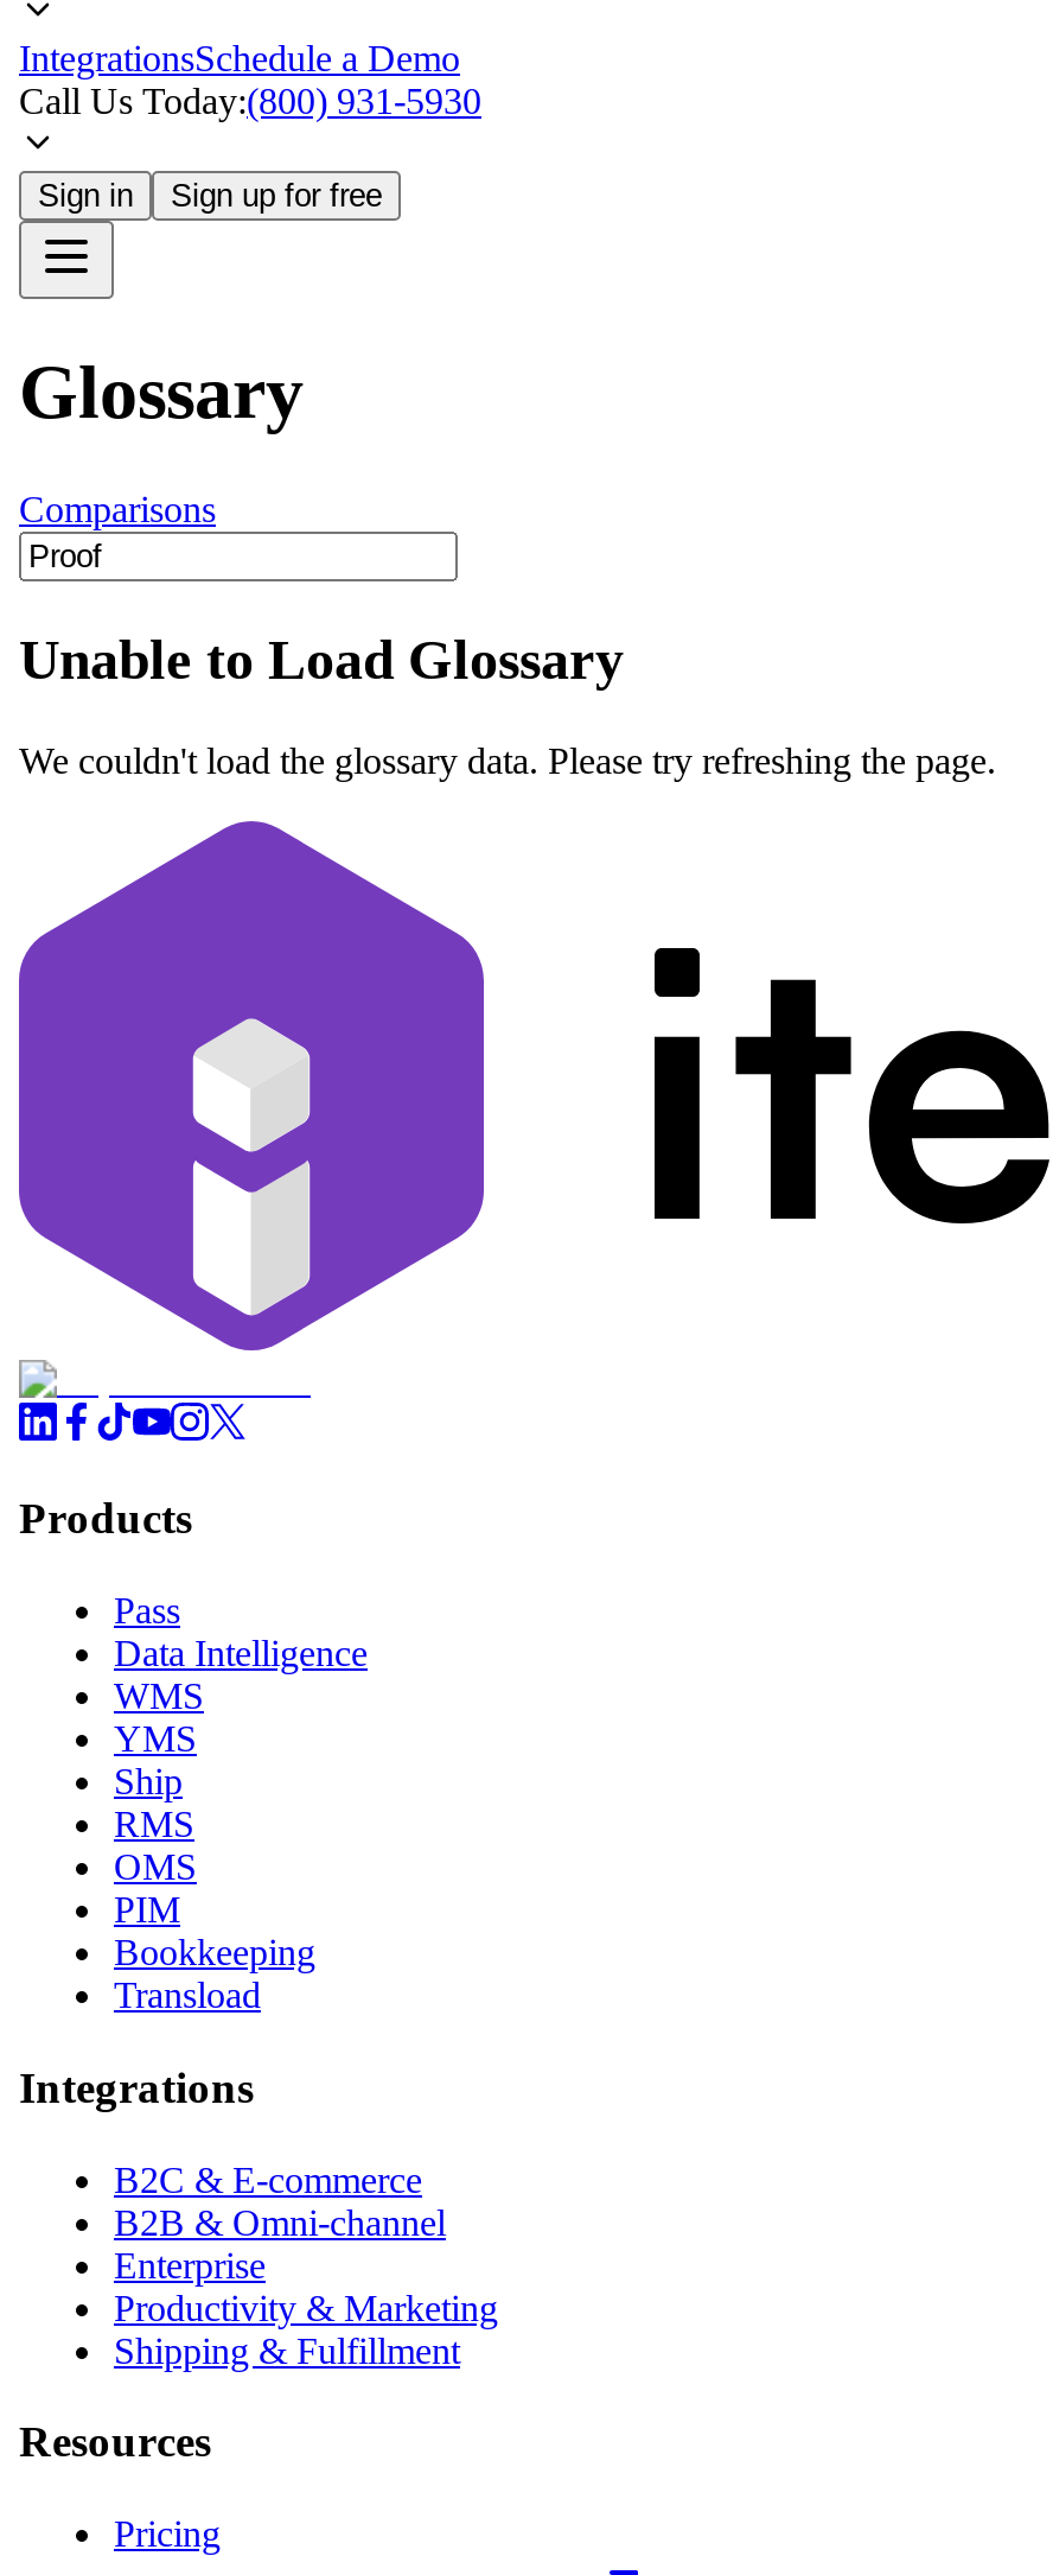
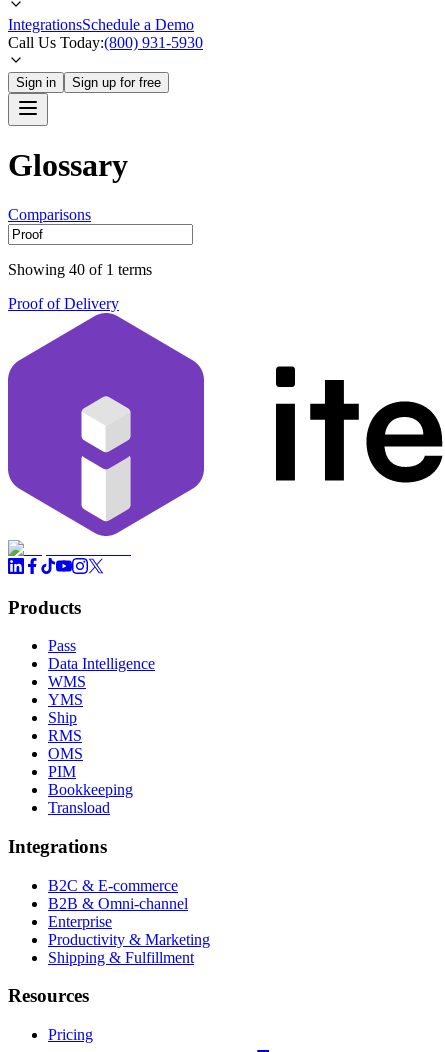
[19,628,624,690] Unable to Load Glossary -> [8,261,152,278] Showing 40 of 1 terms
[19,740,996,780] We couldn't load the glossary data. Please try refreshing the page. -> [8,295,119,312] Proof of Delivery

